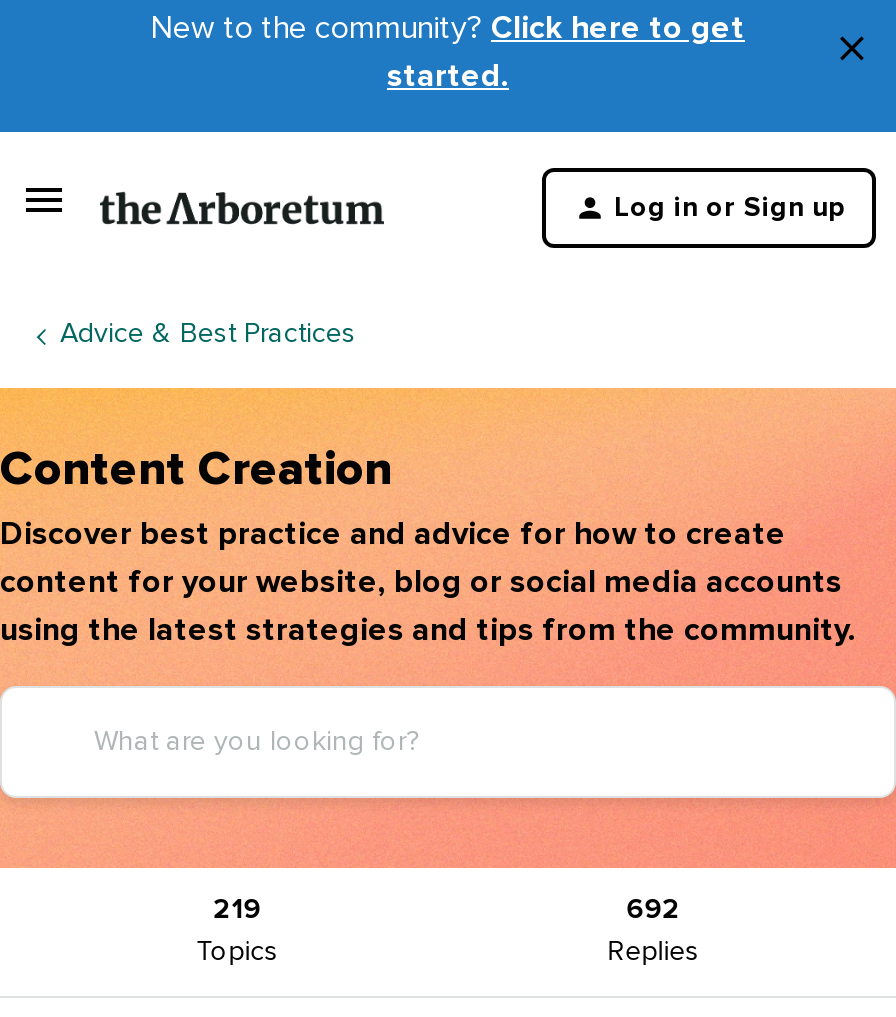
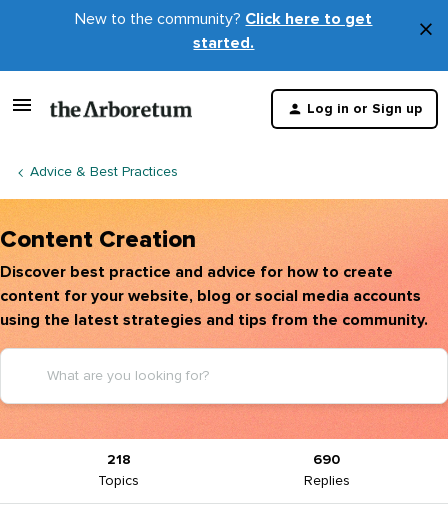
[214,896,262,924] 219 -> [107,453,131,467] 218
[626,896,680,924] 692 -> [313,453,340,467] 690

